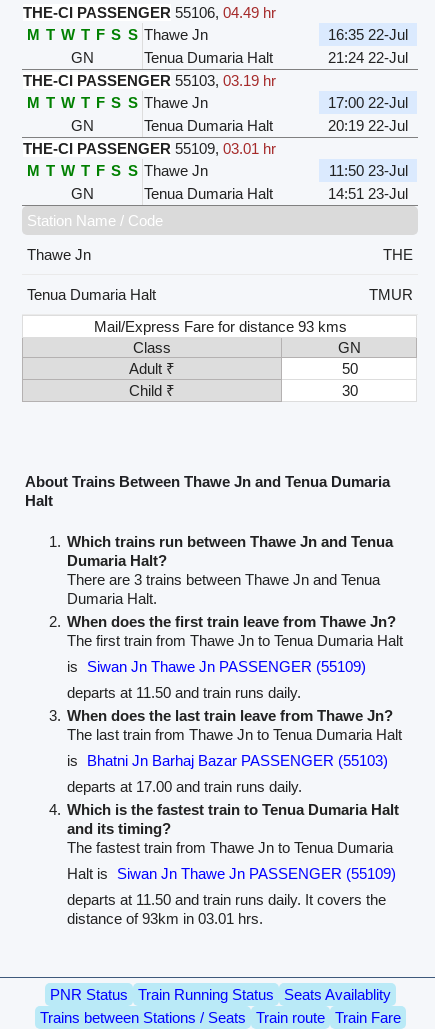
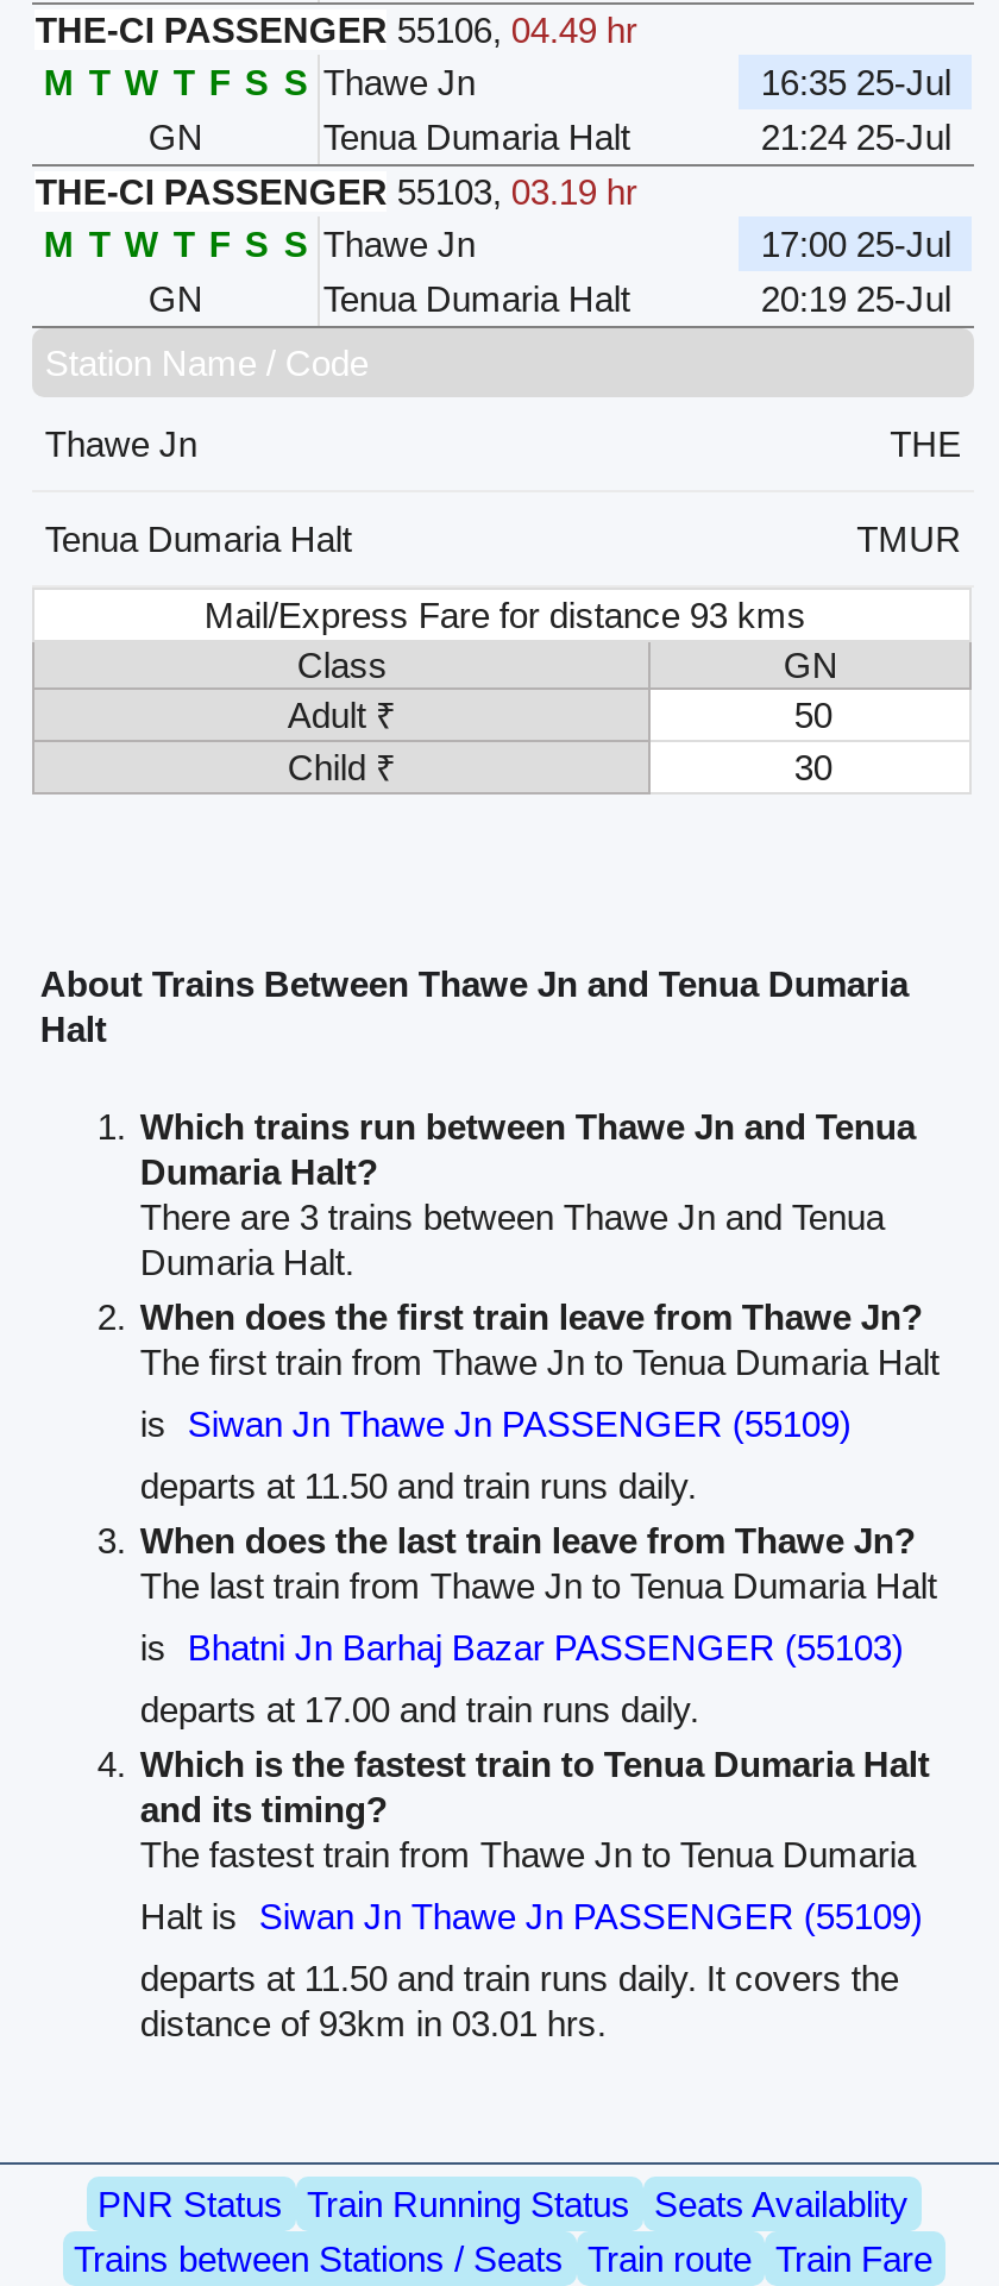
[328,26,408,43] 16:35 22-Jul -> [761,63,951,103] 16:35 25-Jul
[328,49,408,66] 21:24 22-Jul -> [761,117,951,158] 21:24 25-Jul
[328,94,408,111] 17:00 22-Jul -> [761,224,951,265] 17:00 25-Jul
[23,117,408,202] 20:19 22-Jul | THE-CI PASSENGER 55109, 03.01 hr | M T W T F S S Thawe Jn | 11:50 23-Jul | GN | Tenua Dumaria Halt | 14:51 23-Jul -> [761,279,951,319] 20:19 25-Jul

